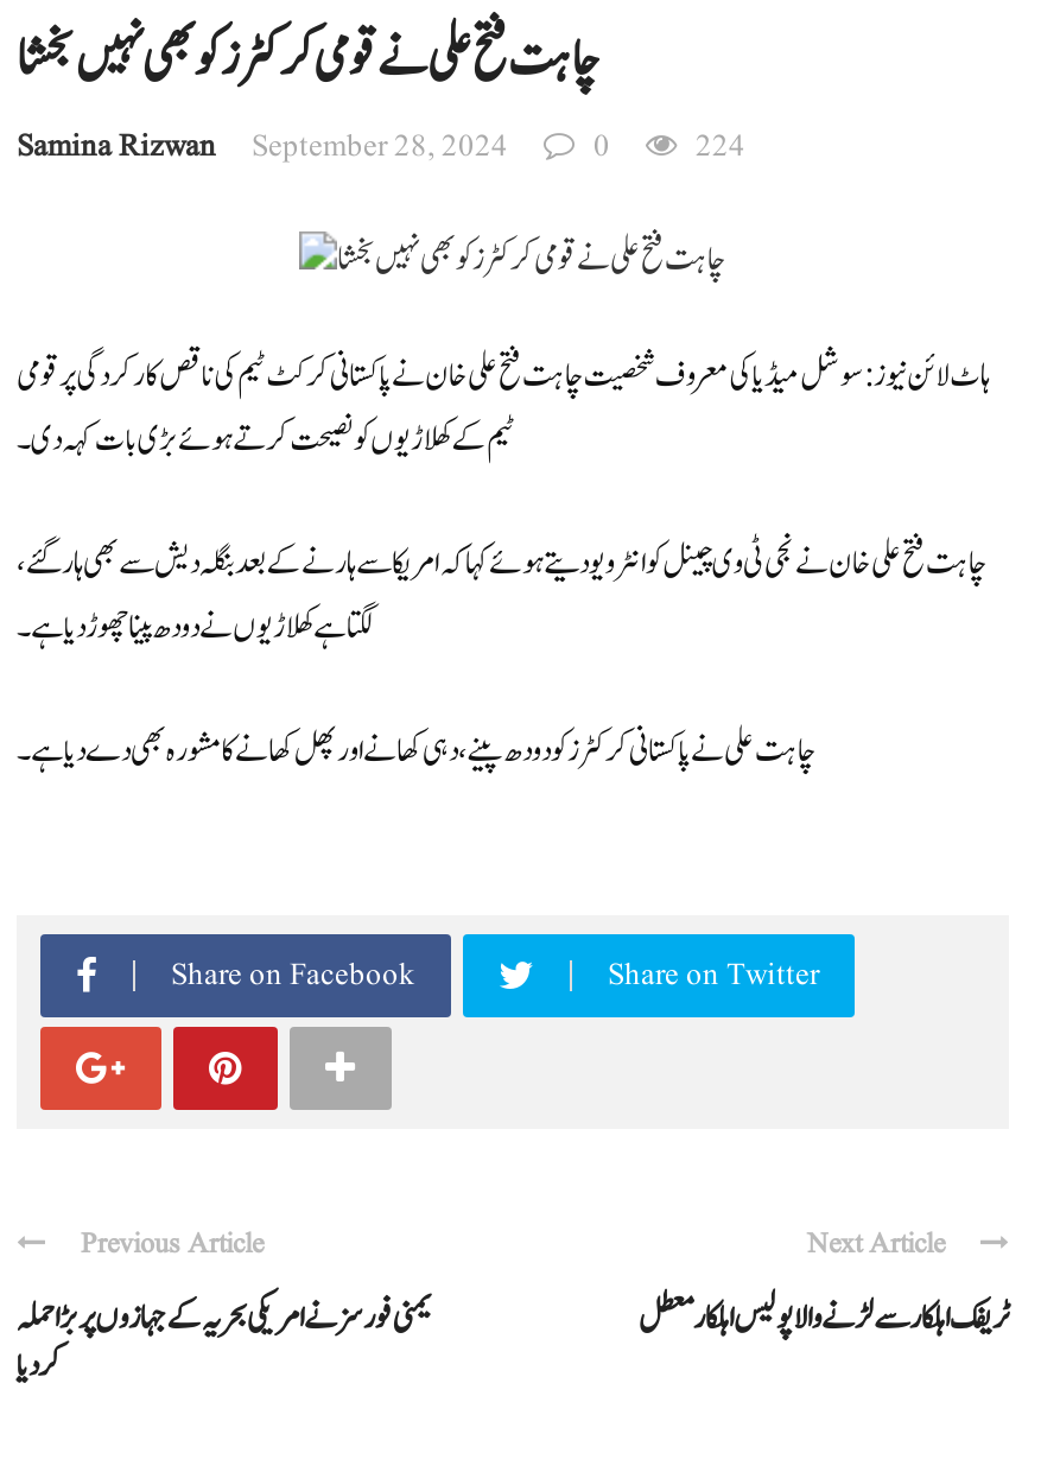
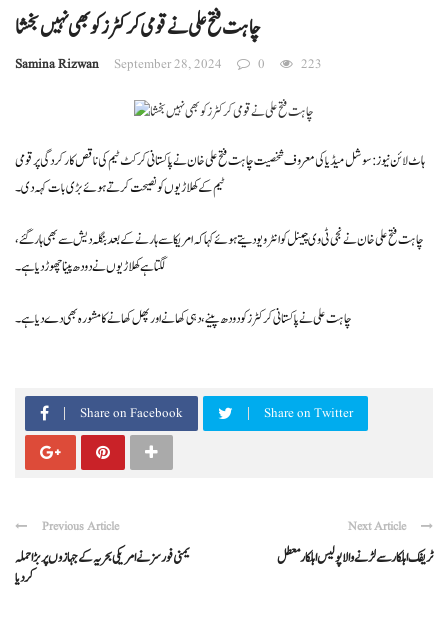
[17,125,745,170] Samina Rizwan September 28, 2024 0 224 -> [15,55,322,74] Samina Rizwan September 28, 2024 0 223

